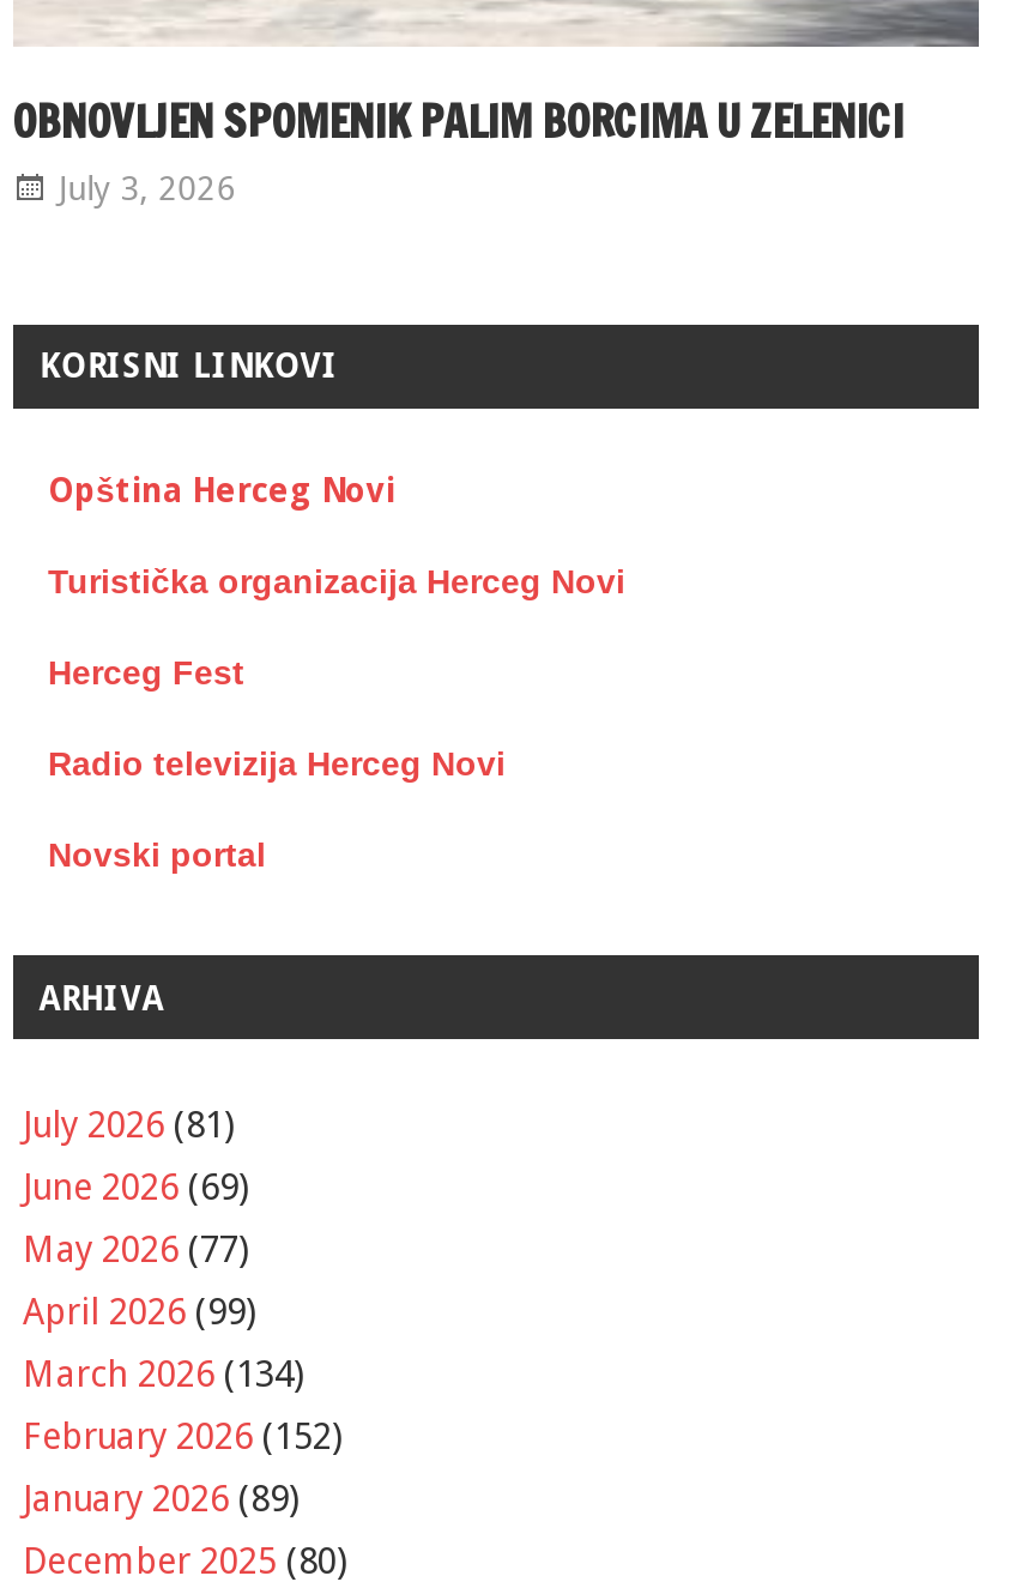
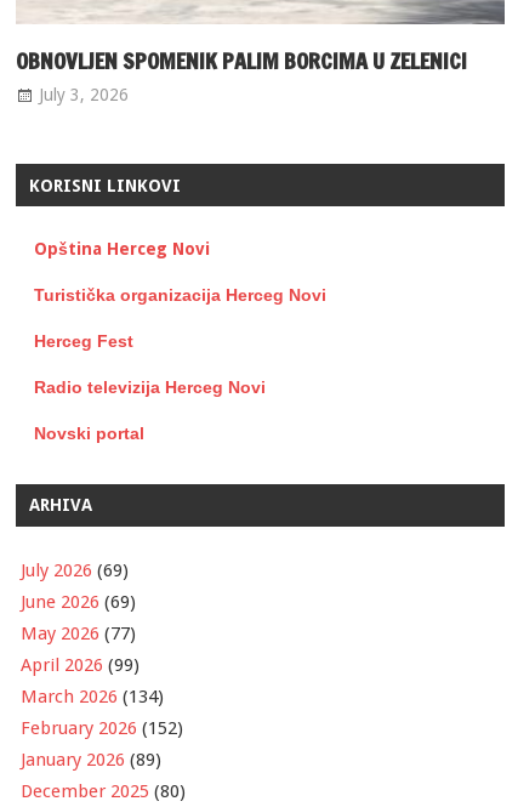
[23,1104,236,1147] July 2026 (81) -> [21,559,129,581] July 2026 (69)

